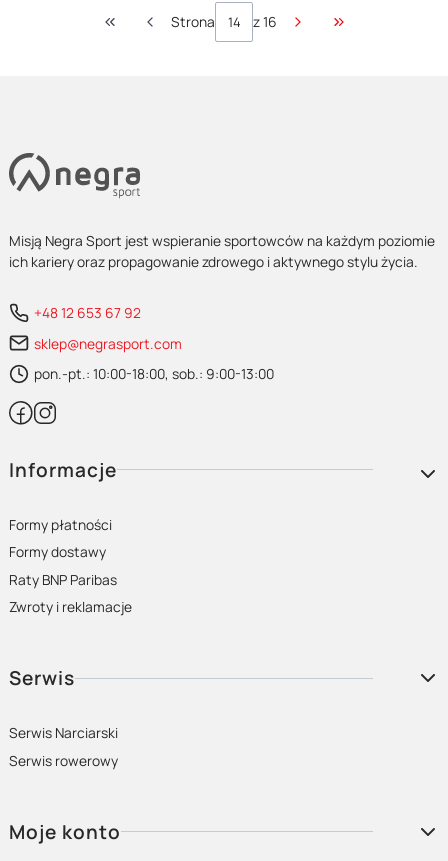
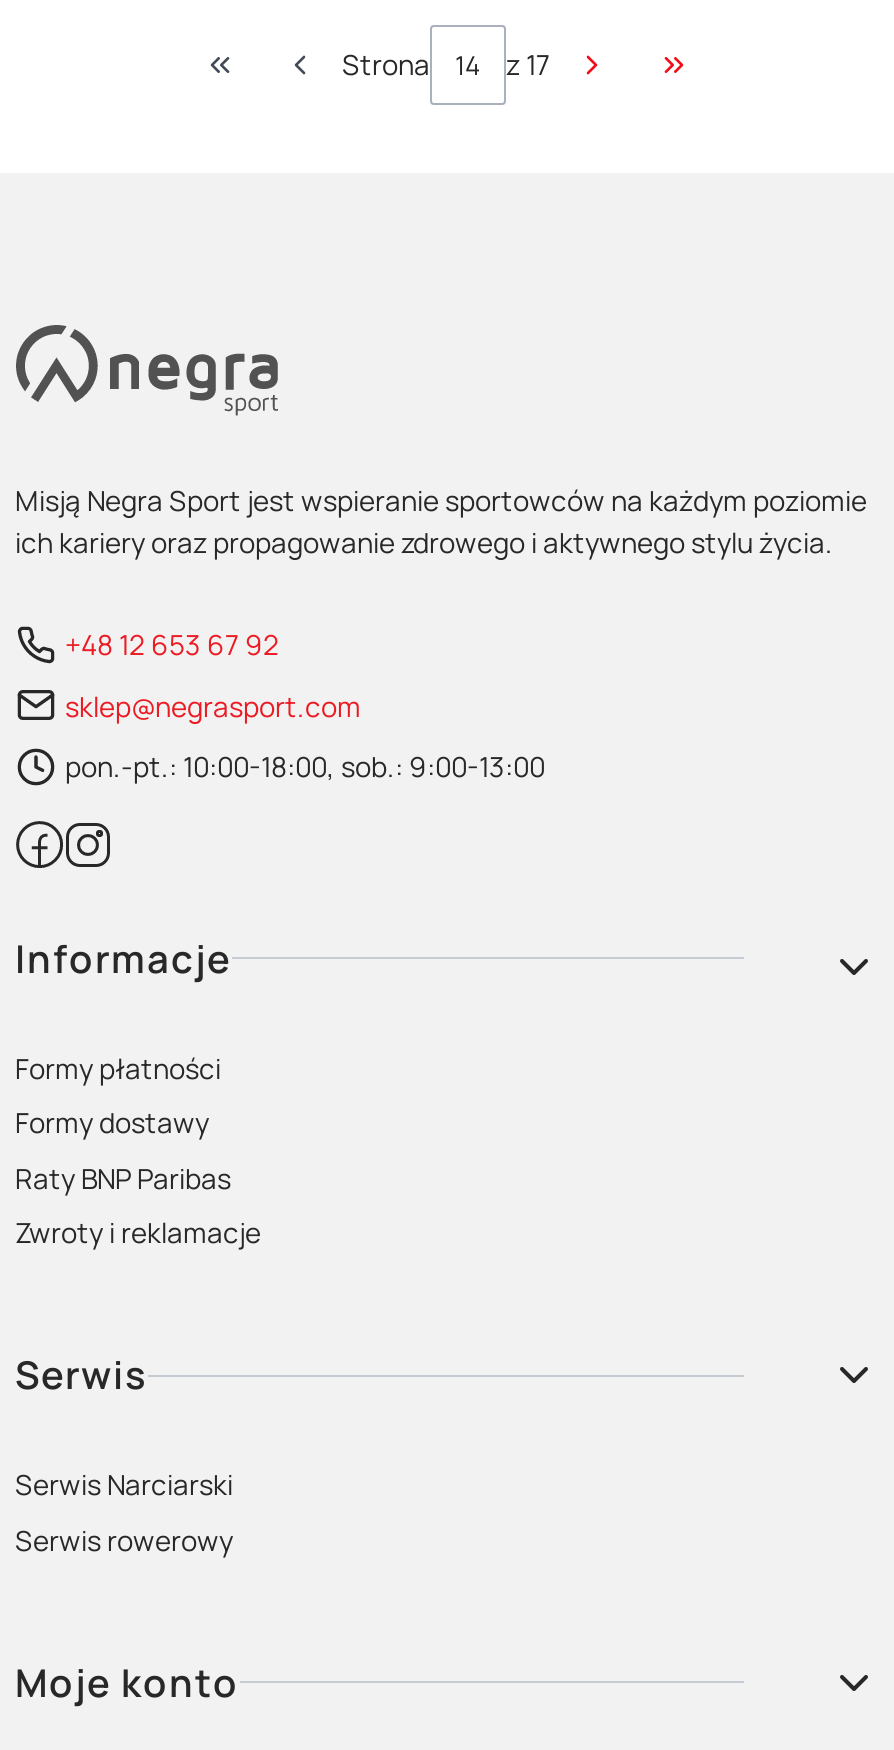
[253,12,277,31] z 16 -> [506,44,550,82] z 17

